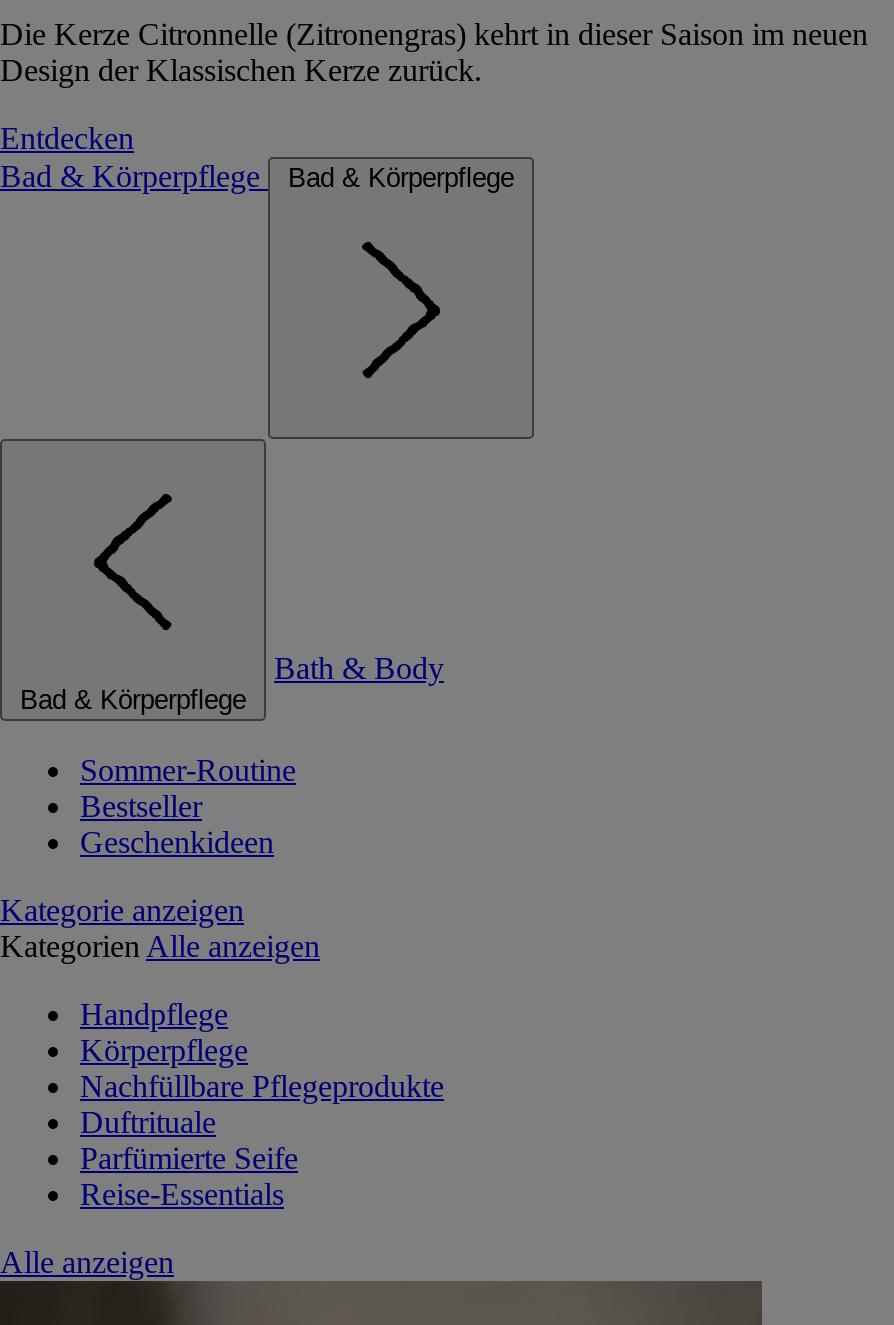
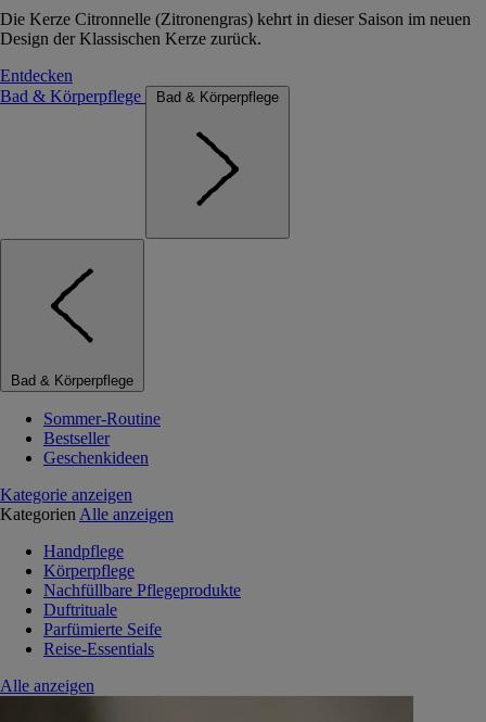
[274,651,444,685] Bath & Body -> none

